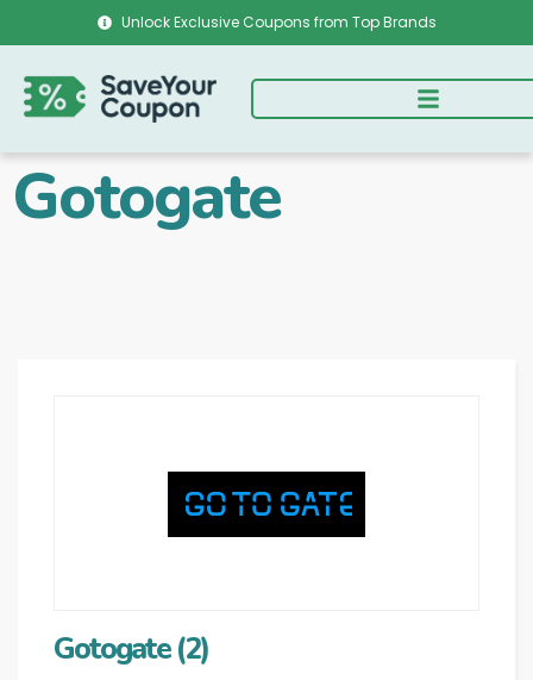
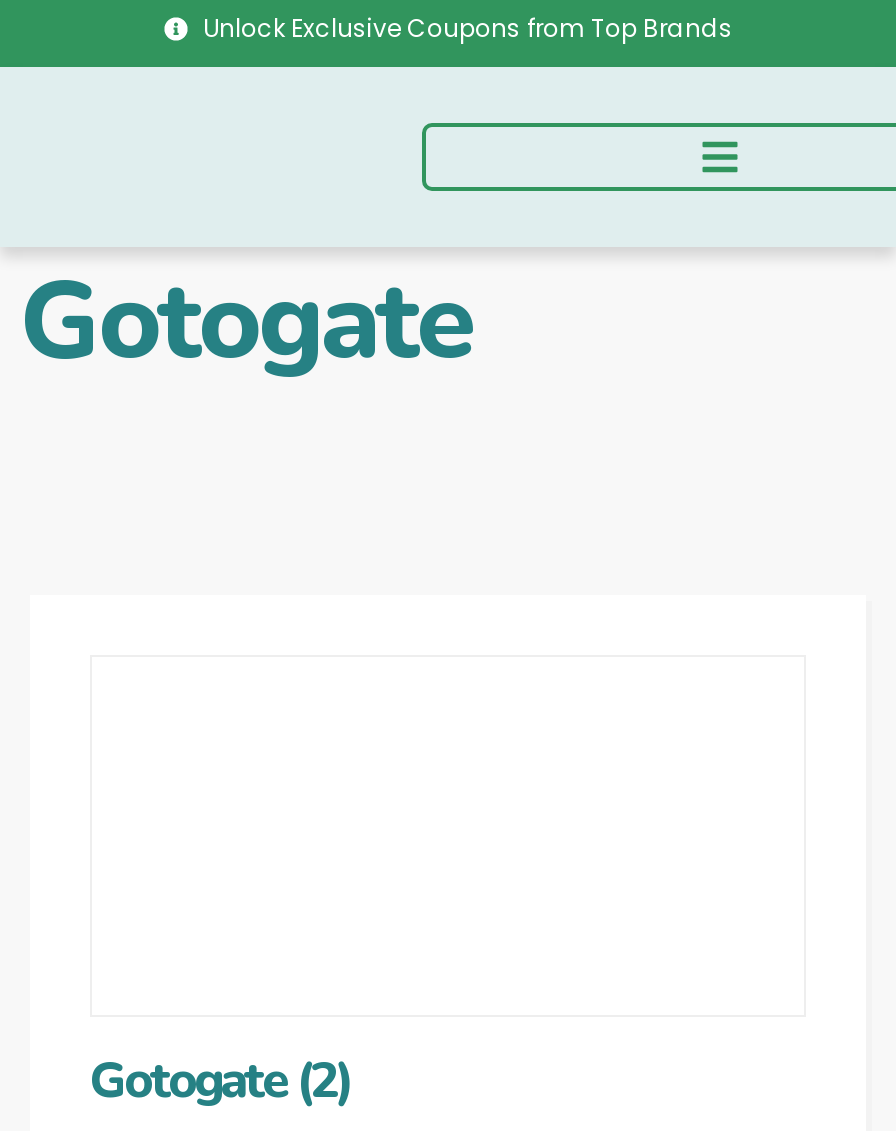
[23,75,86,118] [image] -> none
[100,74,218,124] [image] -> none
[167,470,366,538] [image] -> none

